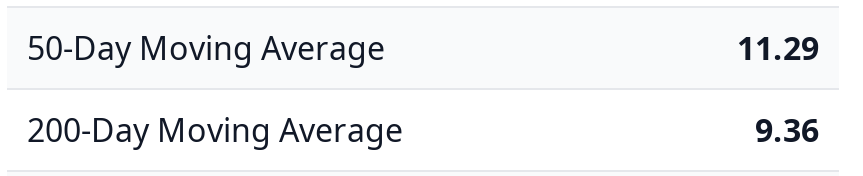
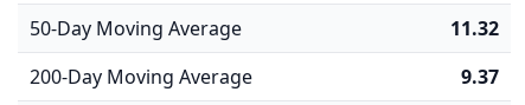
[737,26,819,70] 11.29 -> [450,15,499,41] 11.32
[755,108,819,152] 9.36 -> [461,64,499,90] 9.37

